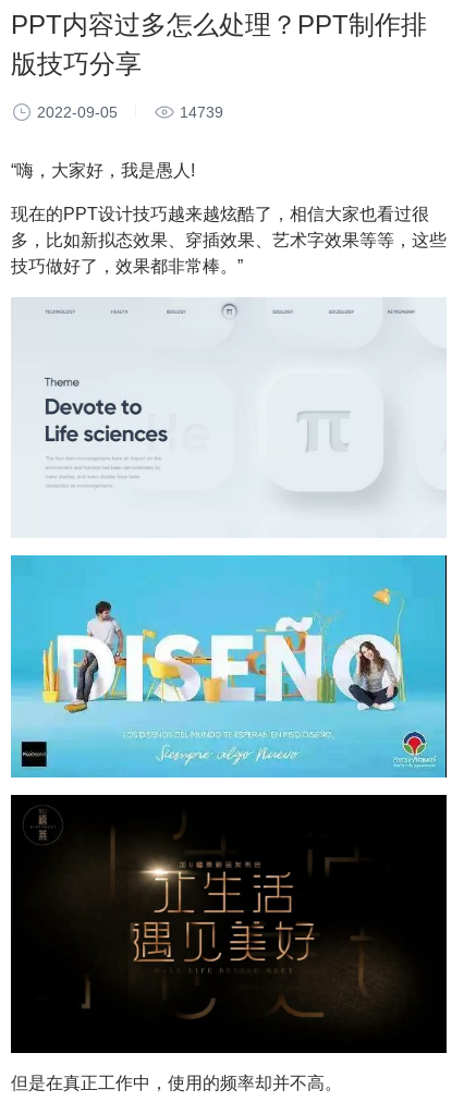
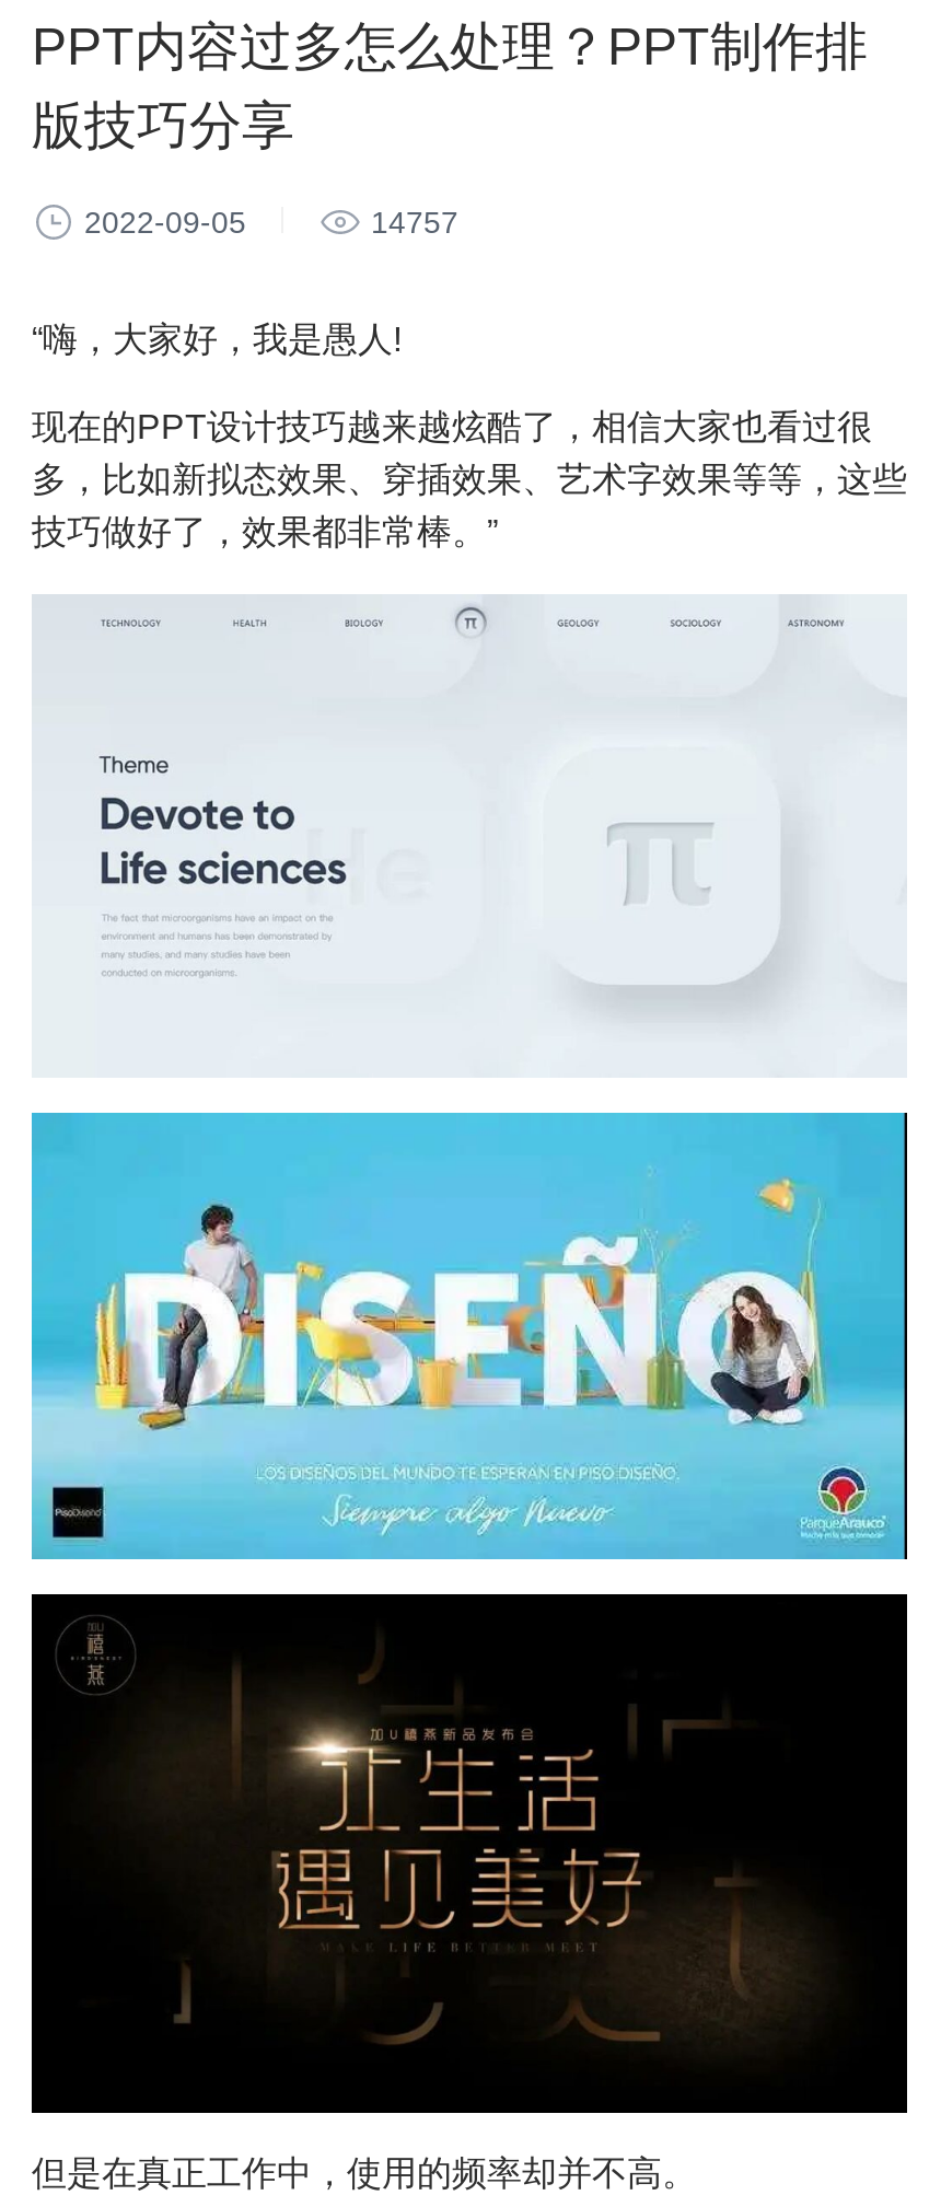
[180,103,223,121] 14739 -> [371,205,458,240] 14757

